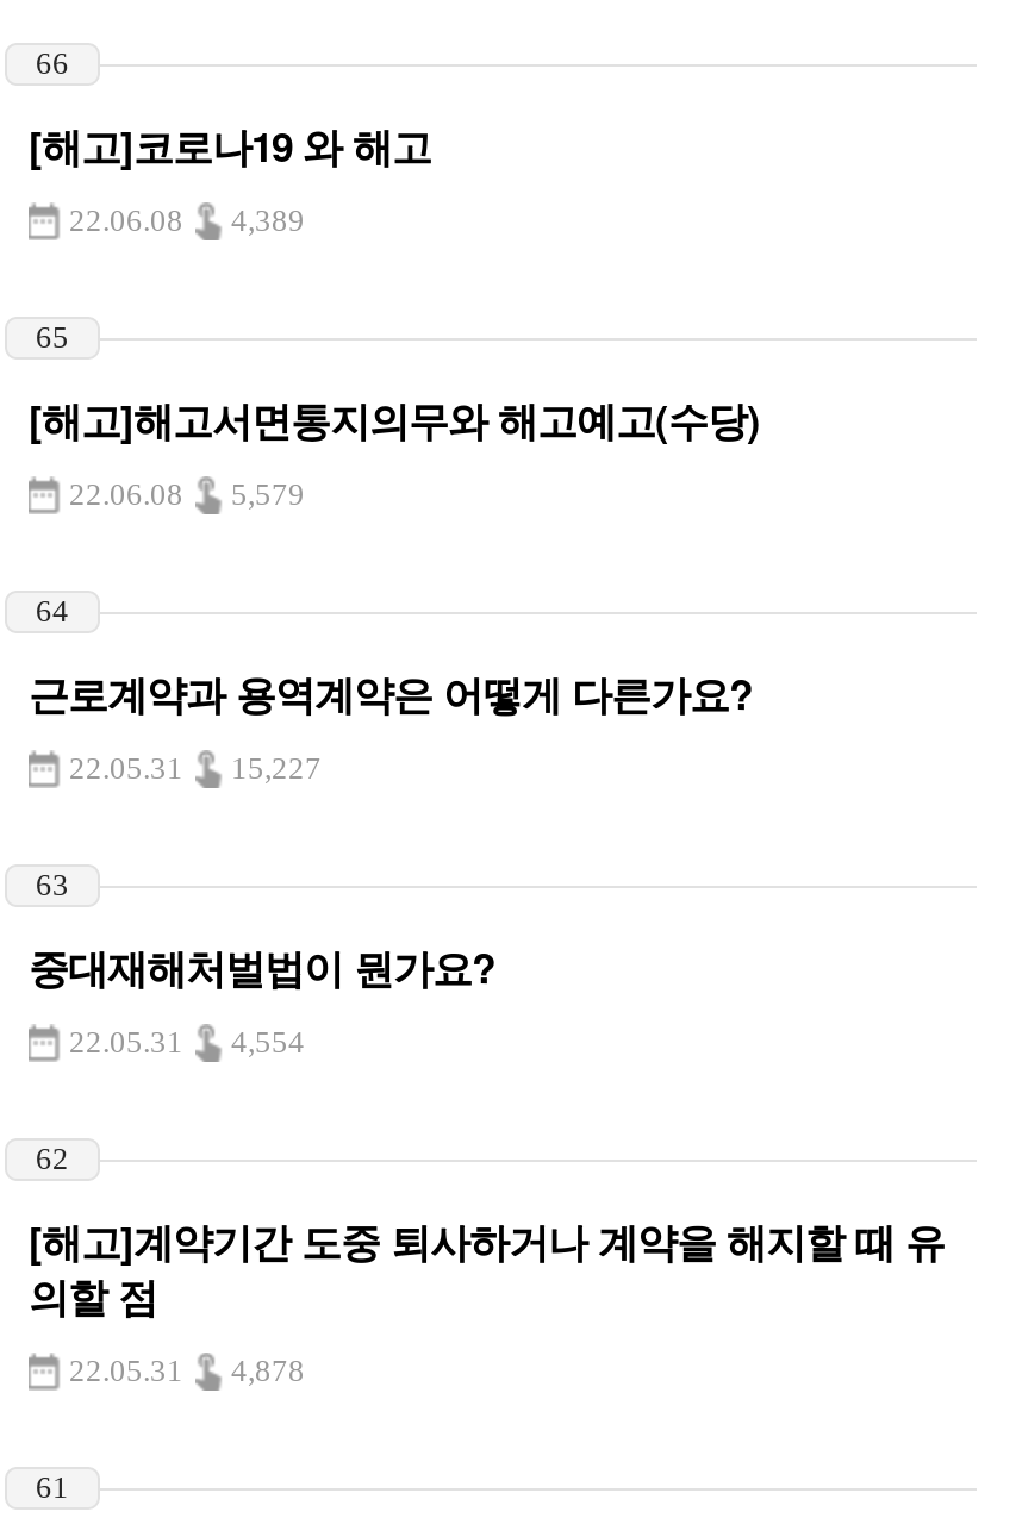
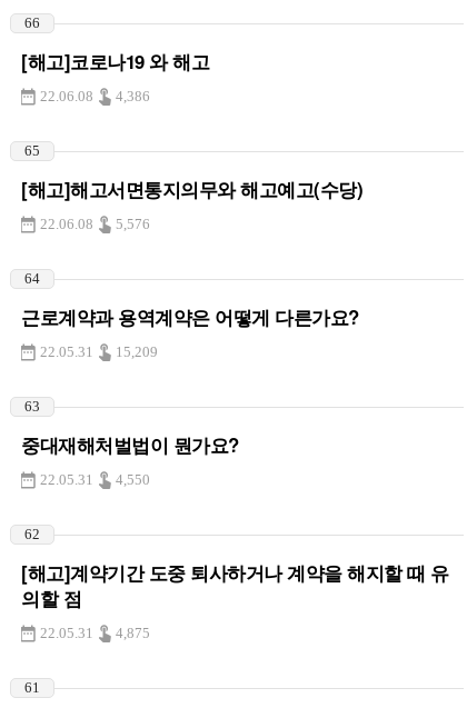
[69,202,305,238] 22.06.08 4,389 -> [40,88,150,104] 22.06.08 4,386
[69,476,305,512] 22.06.08 5,579 -> [40,216,150,232] 22.06.08 5,576
[69,750,322,786] 22.05.31 15,227 -> [40,343,158,360] 22.05.31 15,209
[69,1024,305,1060] 22.05.31 4,554 -> [40,471,150,488] 22.05.31 4,550
[69,1353,305,1388] 22.05.31 4,878 -> [40,625,150,641] 22.05.31 4,875

